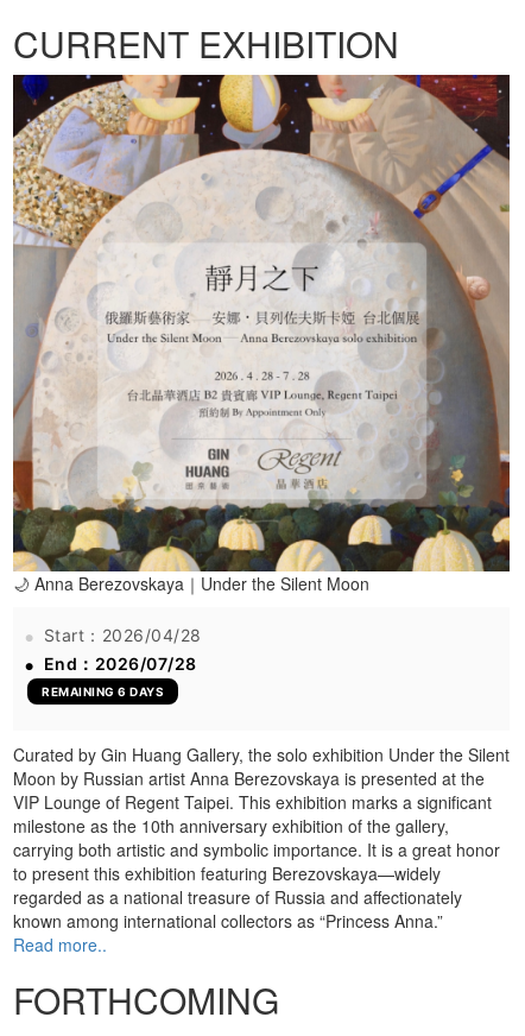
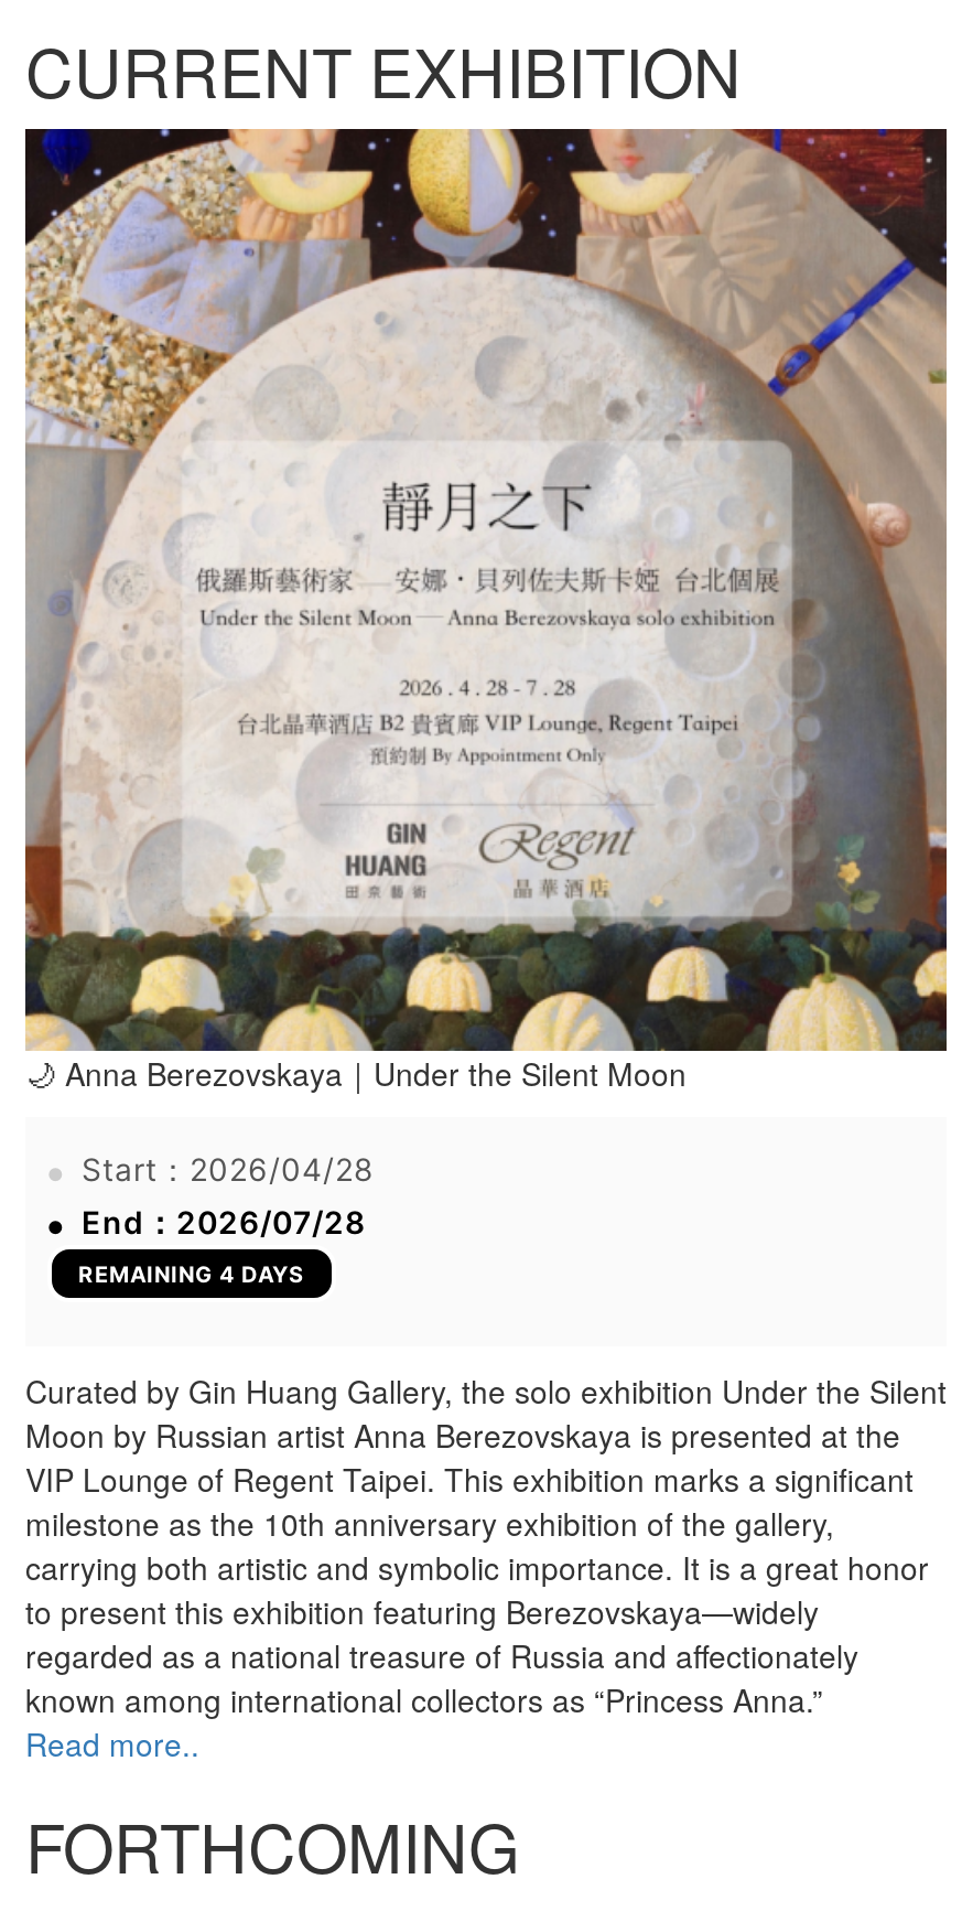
[42,685,164,699] REMAINING 6 DAYS -> [78,1261,305,1287] REMAINING 4 DAYS

